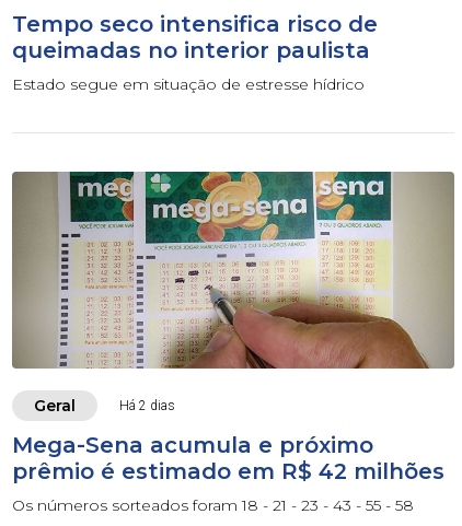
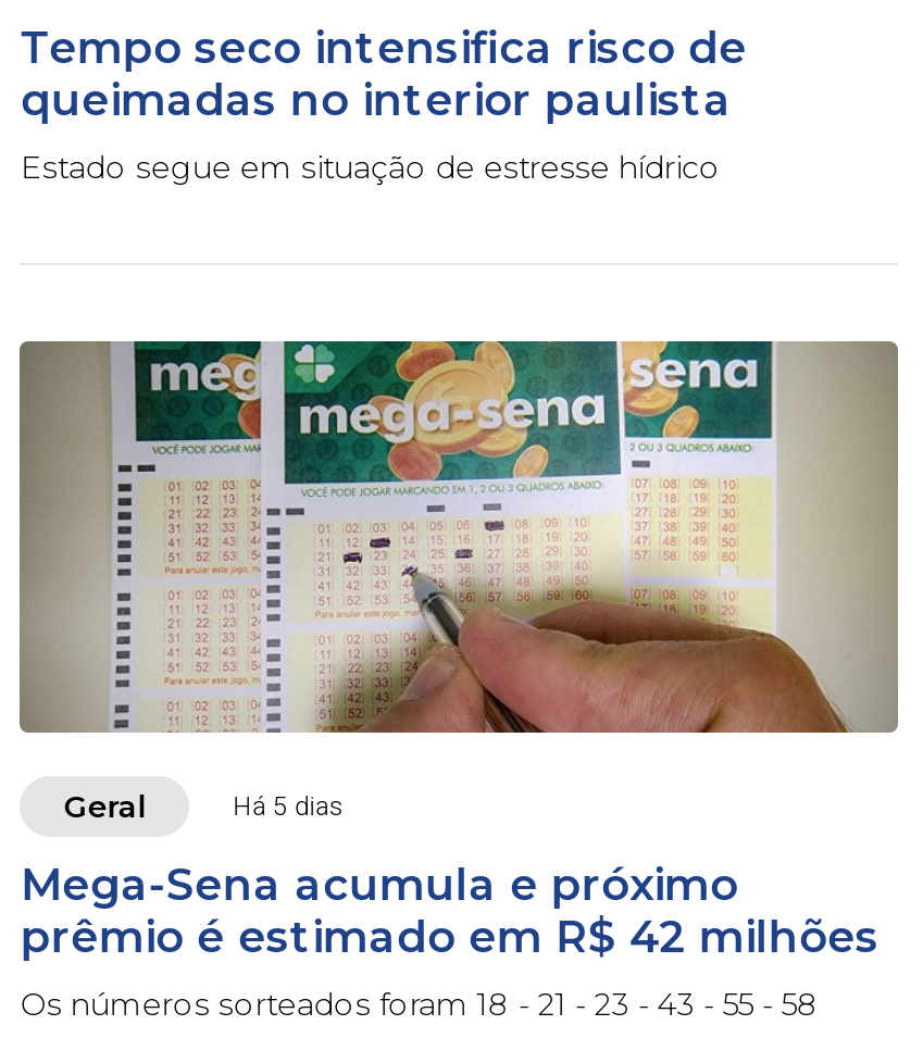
[120,398,176,413] Há 2 dias -> [234,792,344,822] Há 5 dias

